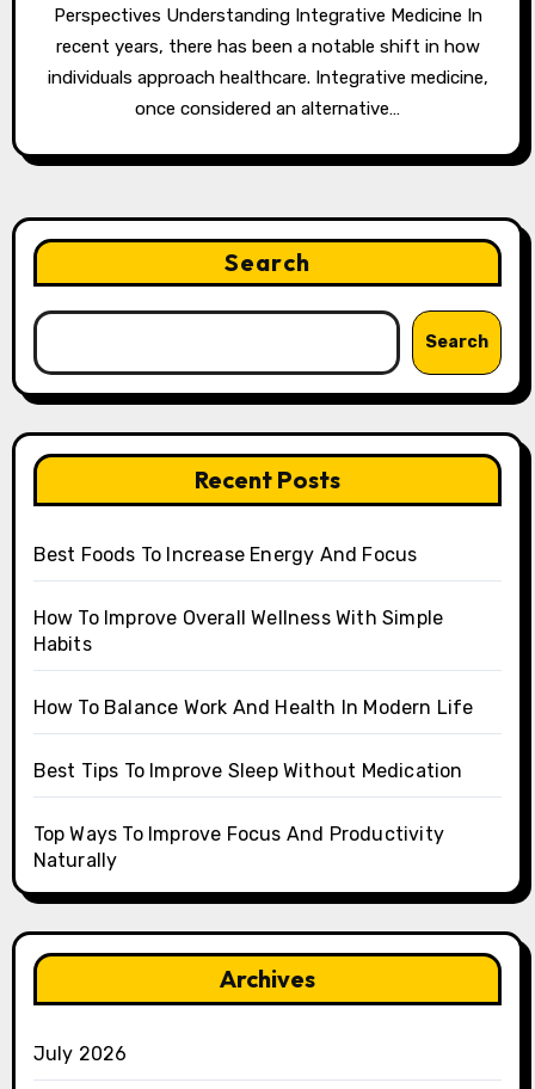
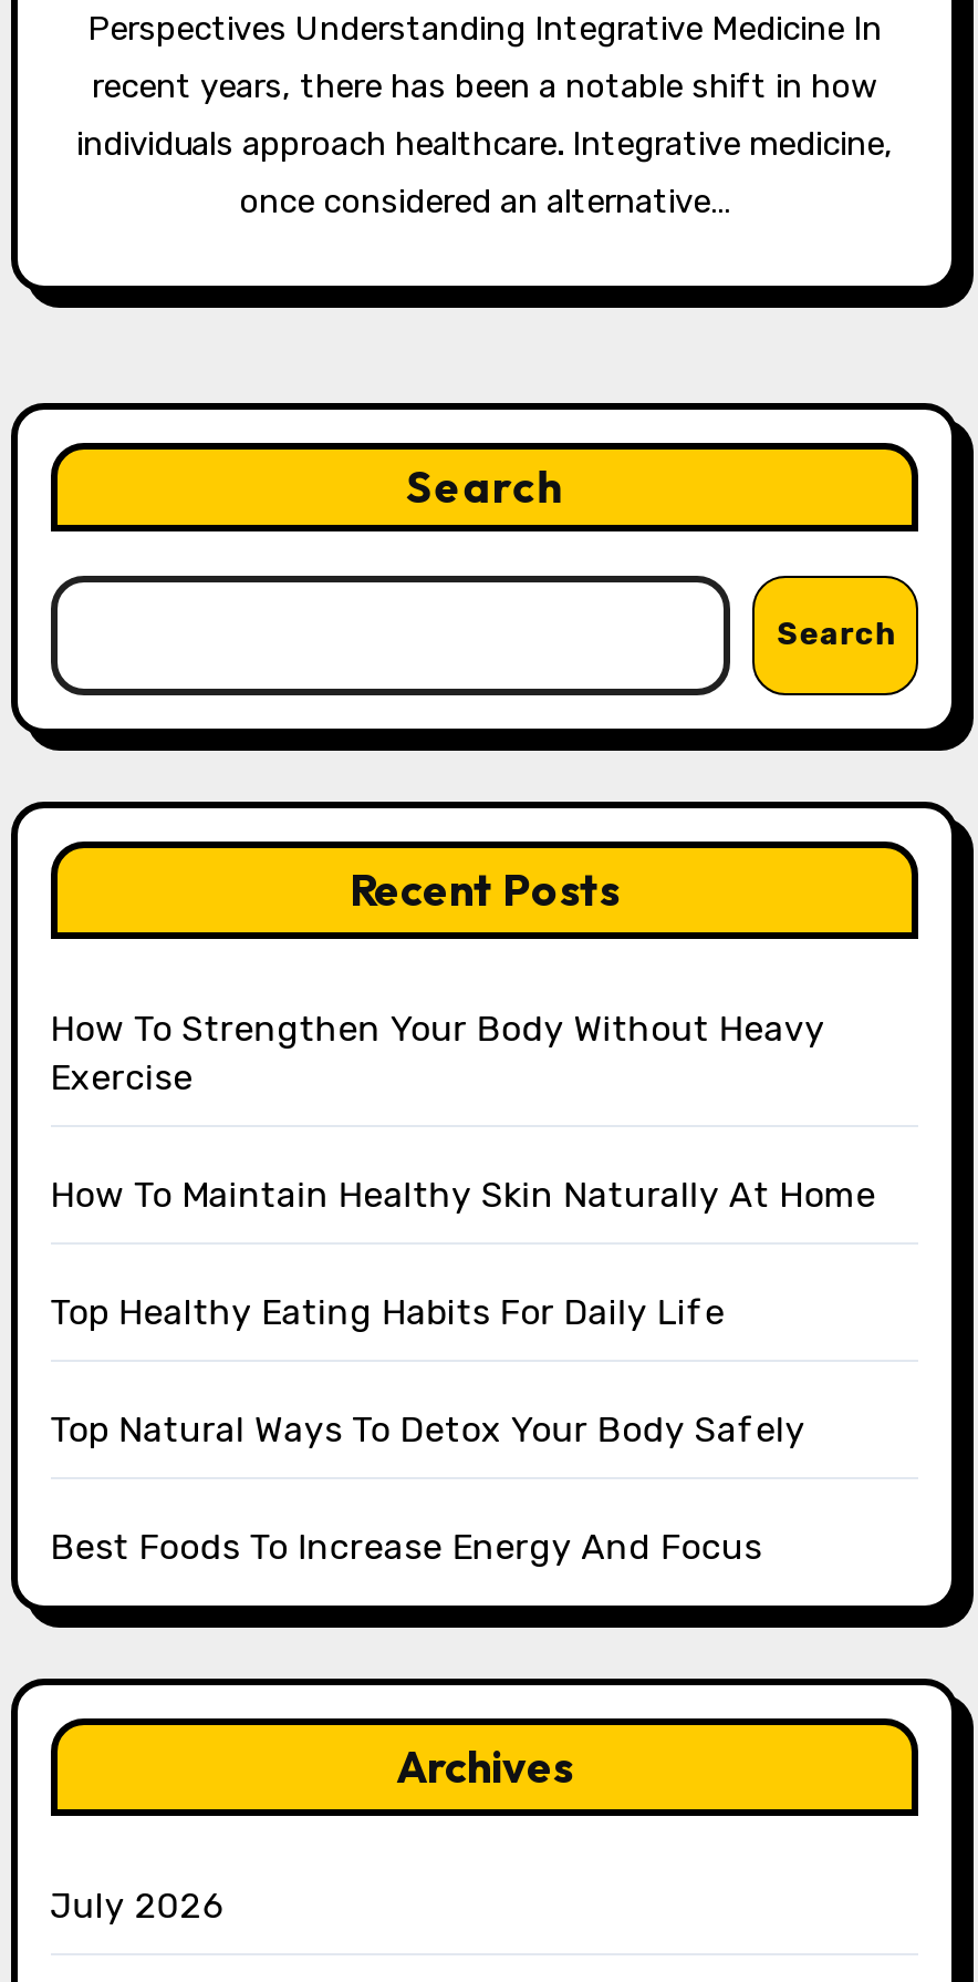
none -> [50,1008,876,1451] How To Strengthen Your Body Without Heavy | Exercise | How To Maintain Healthy Skin Naturally At Home | Top Healthy Eating Habits For Daily Life | Top Natural Ways To Detox Your Body Safely
moved [33,544,417,566] -> [50,1526,762,1568]: Best Foods To Increase Energy And Focus
[33,607,474,872] How To Improve Overall Wellness With Simple | Habits | How To Balance Work And Health In Modern Life | Best Tips To Improve Sleep Without Medication | Top Ways To Improve Focus And Productivity | Naturally -> none

